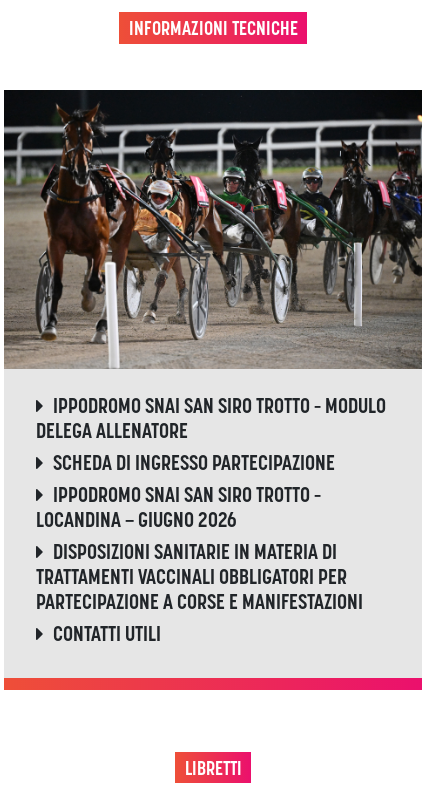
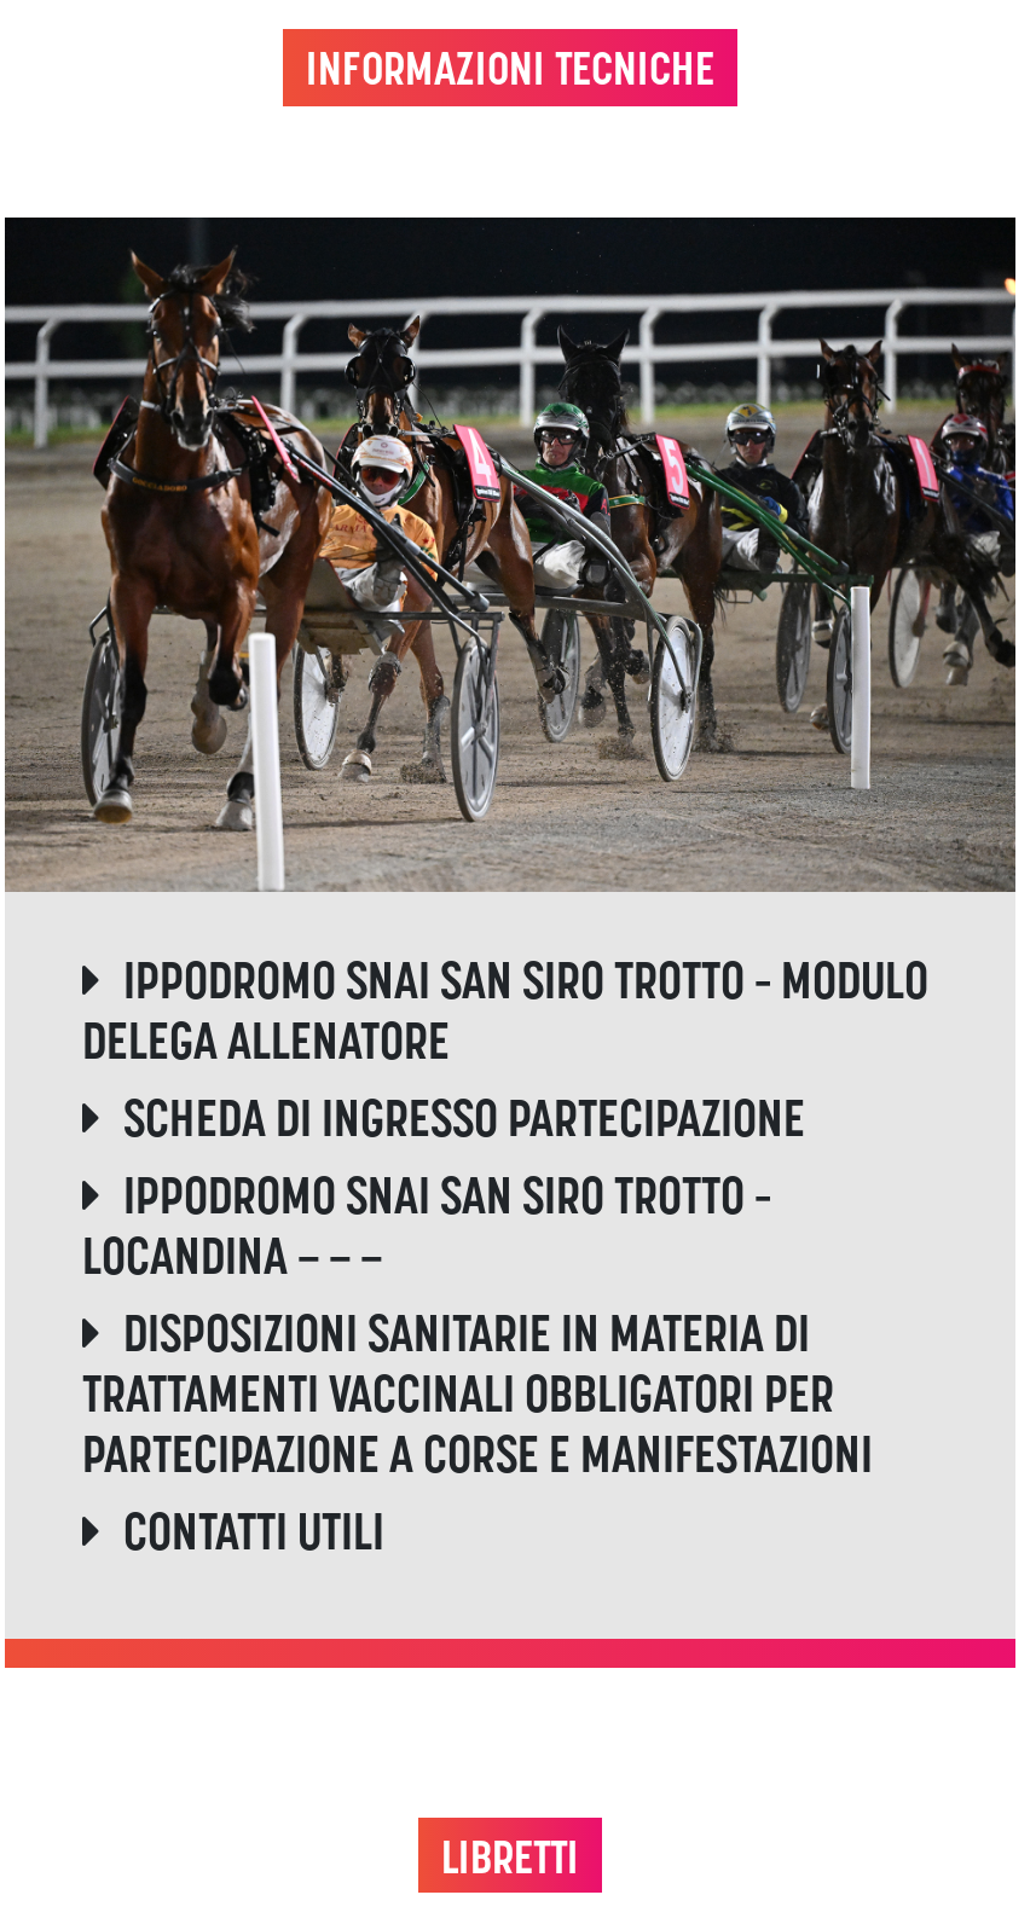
[36,506,237,533] LOCANDINA — GIUGNO 2026 -> [82,1223,382,1288] LOCANDINA — — —

